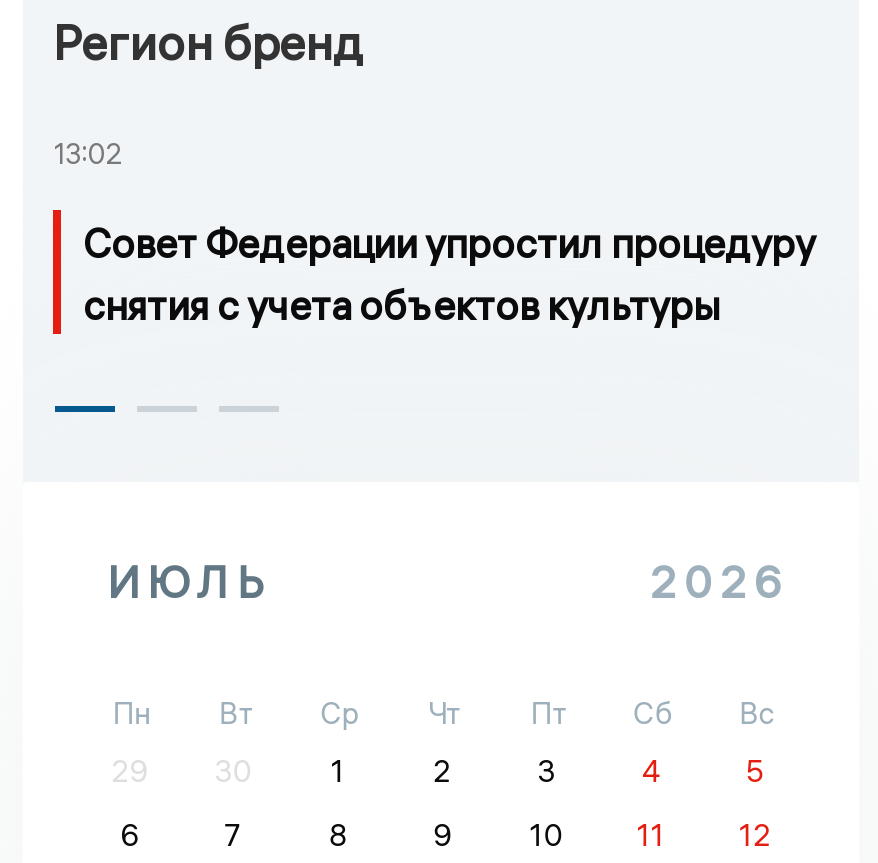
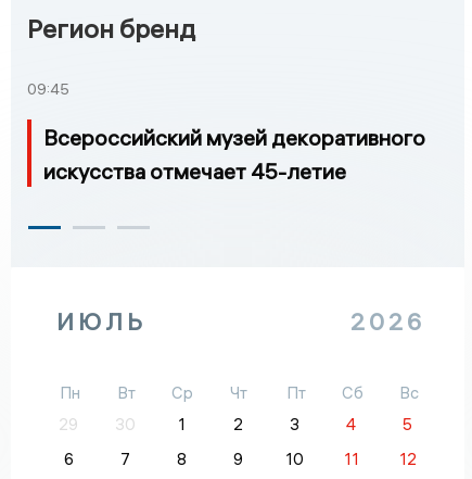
[53,136,123,172] 13:02 -> [27,80,69,99] 09:45
[83,218,815,330] Совет Федерации упростил процедуру | снятия с учета объектов культуры -> [43,124,425,185] Всероссийский музей декоративного | искусства отмечает 45-летие

